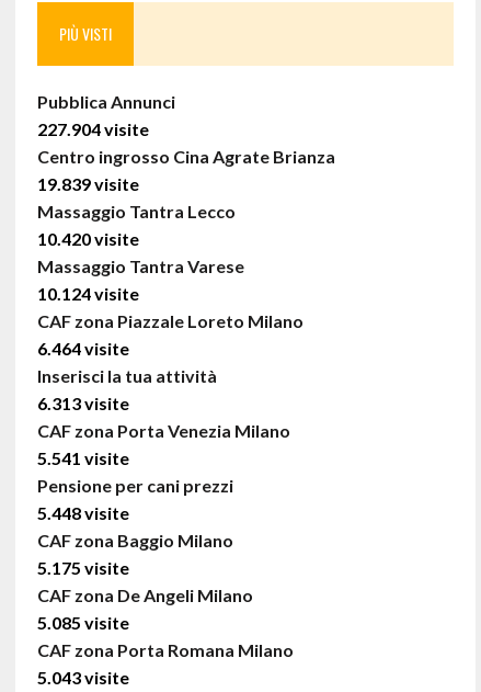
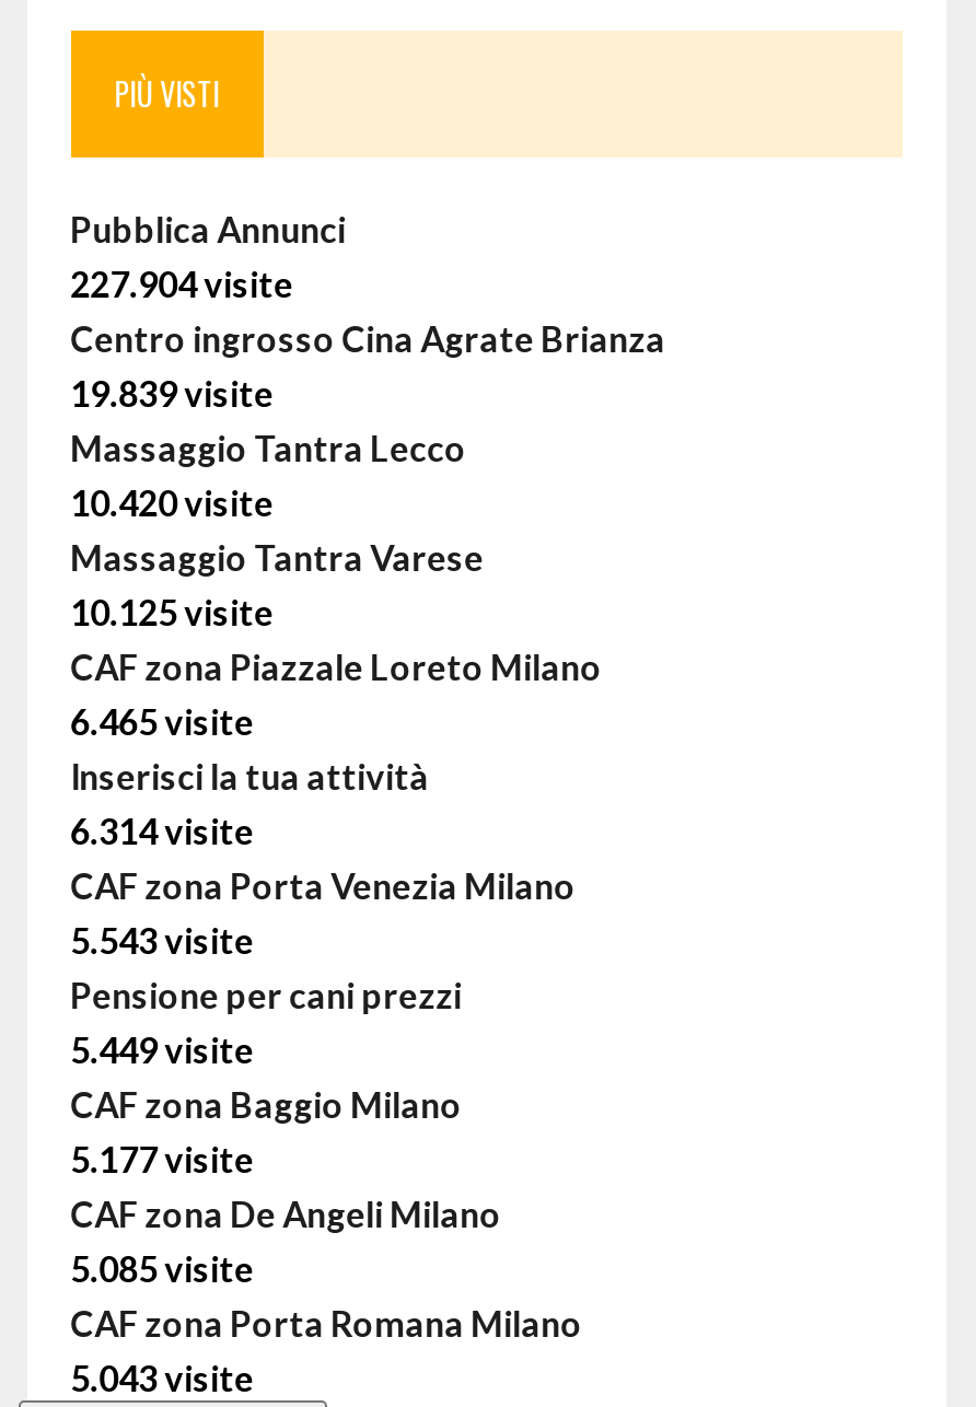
[37,283,139,304] 10.124 visite -> [70,591,274,633] 10.125 visite
[37,338,129,359] 6.464 visite -> [70,701,254,742] 6.465 visite
[37,393,129,414] 6.313 visite -> [70,810,254,852] 6.314 visite
[37,448,129,468] 5.541 visite -> [70,919,254,961] 5.543 visite
[37,502,129,523] 5.448 visite -> [70,1029,254,1070] 5.449 visite
[37,557,129,578] 5.175 visite -> [70,1138,254,1180] 5.177 visite

